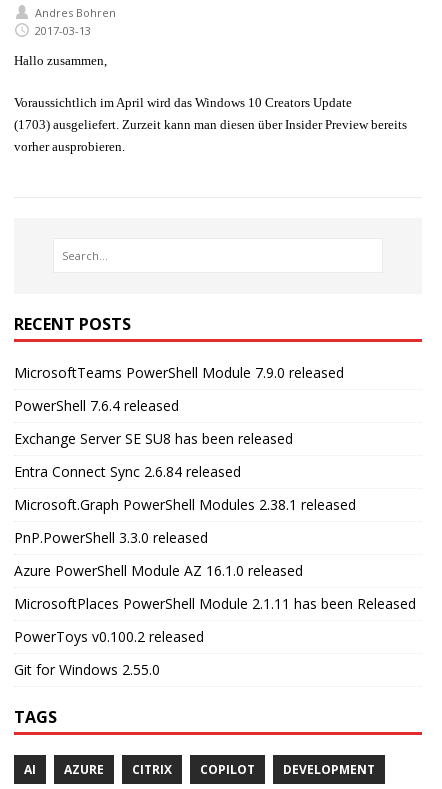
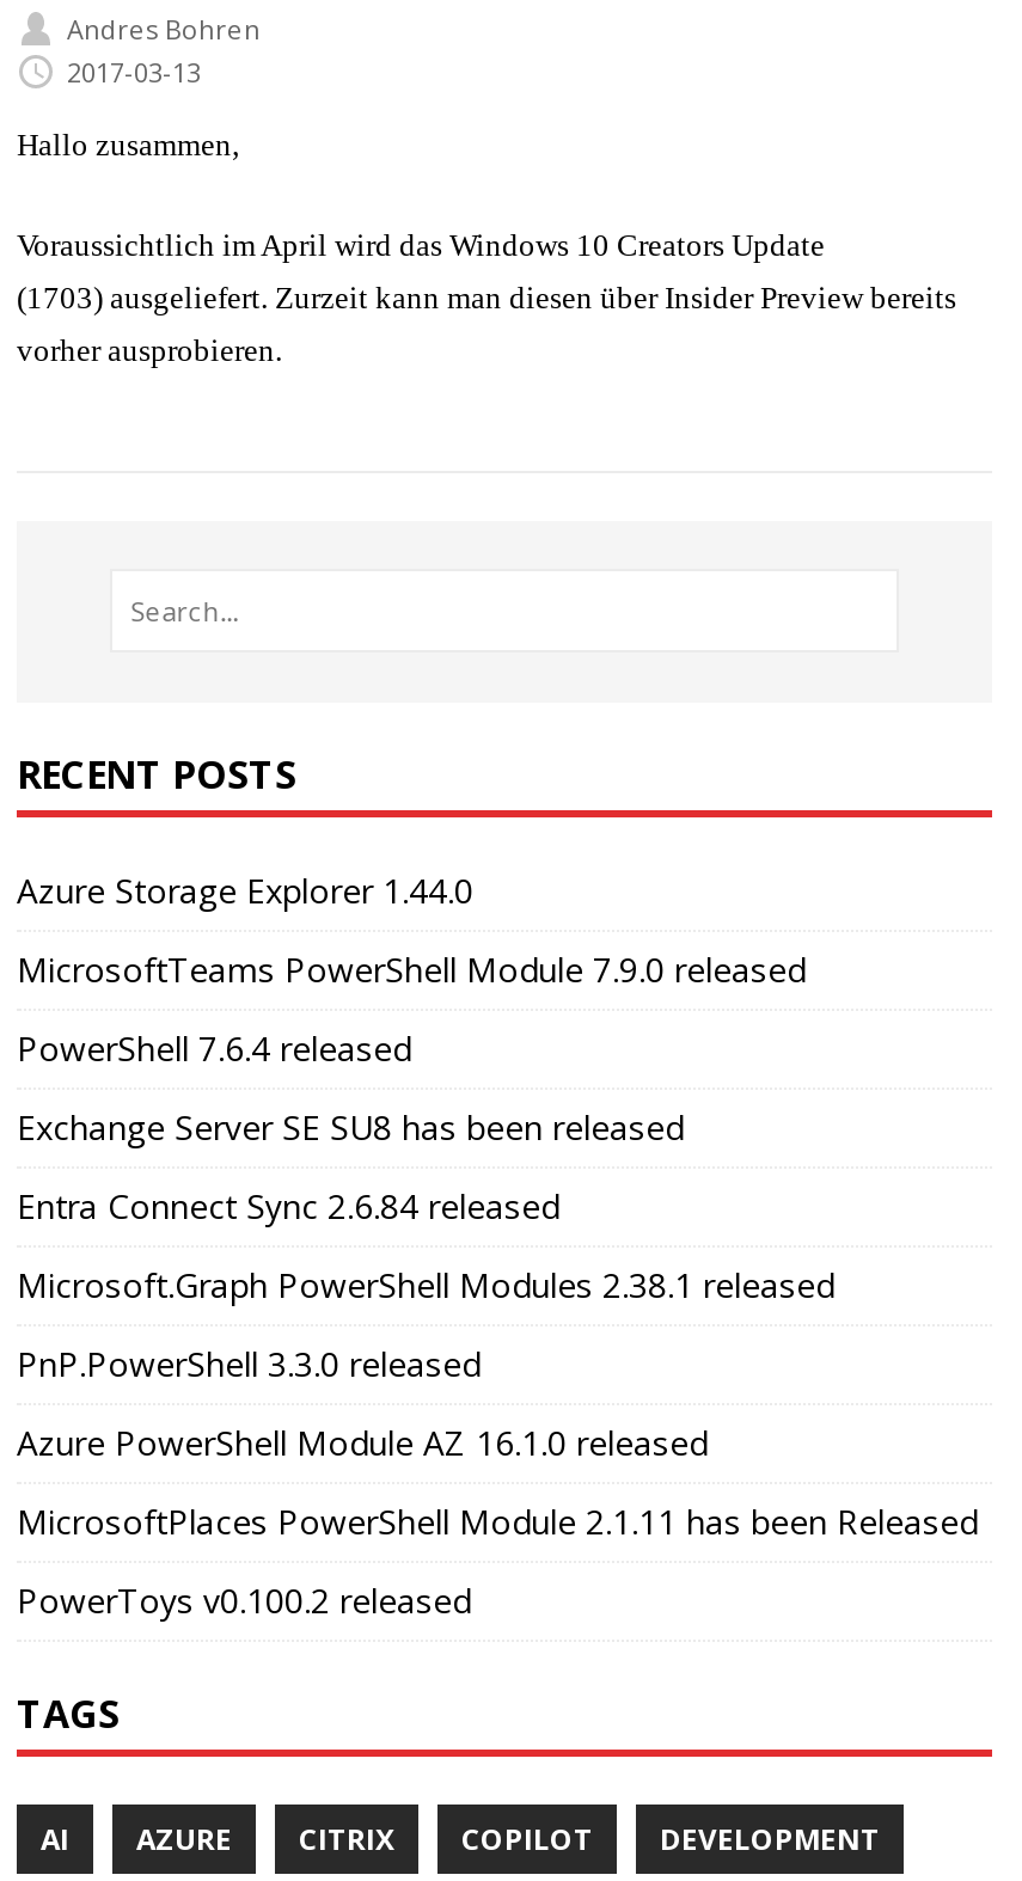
none -> [17,866,473,912] Azure Storage Explorer 1.44.0
moved [14,362,416,645] -> [17,945,978,1622]: MicrosoftTeams PowerShell Module 7.9.0 released | PowerShell 7.6.4 released | Exchange Server SE SU8 has been released | ... | MicrosoftPlaces PowerShell Module 2.1.11 has been Released | PowerToys v0.100.2 released
[14,659,160,678] Git for Windows 2.55.0 -> none

